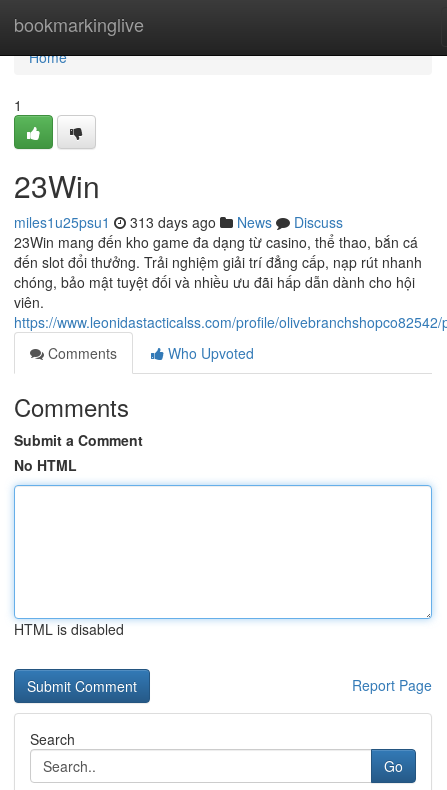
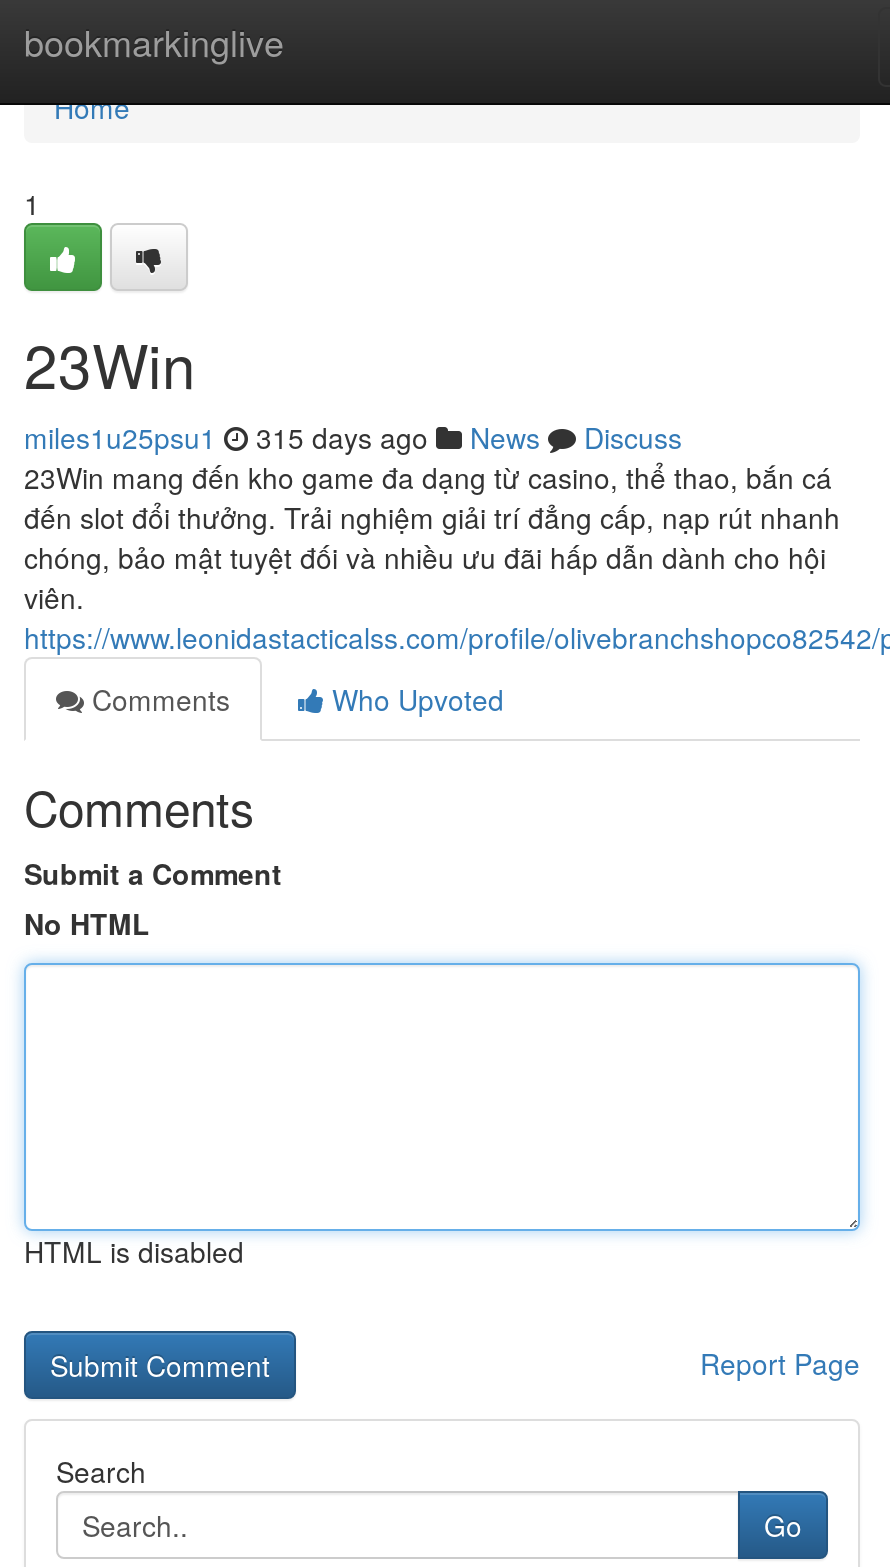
[14,212,343,232] miles1u25psu1 313 days ago News Discuss -> [24,417,682,457] miles1u25psu1 315 days ago News Discuss

